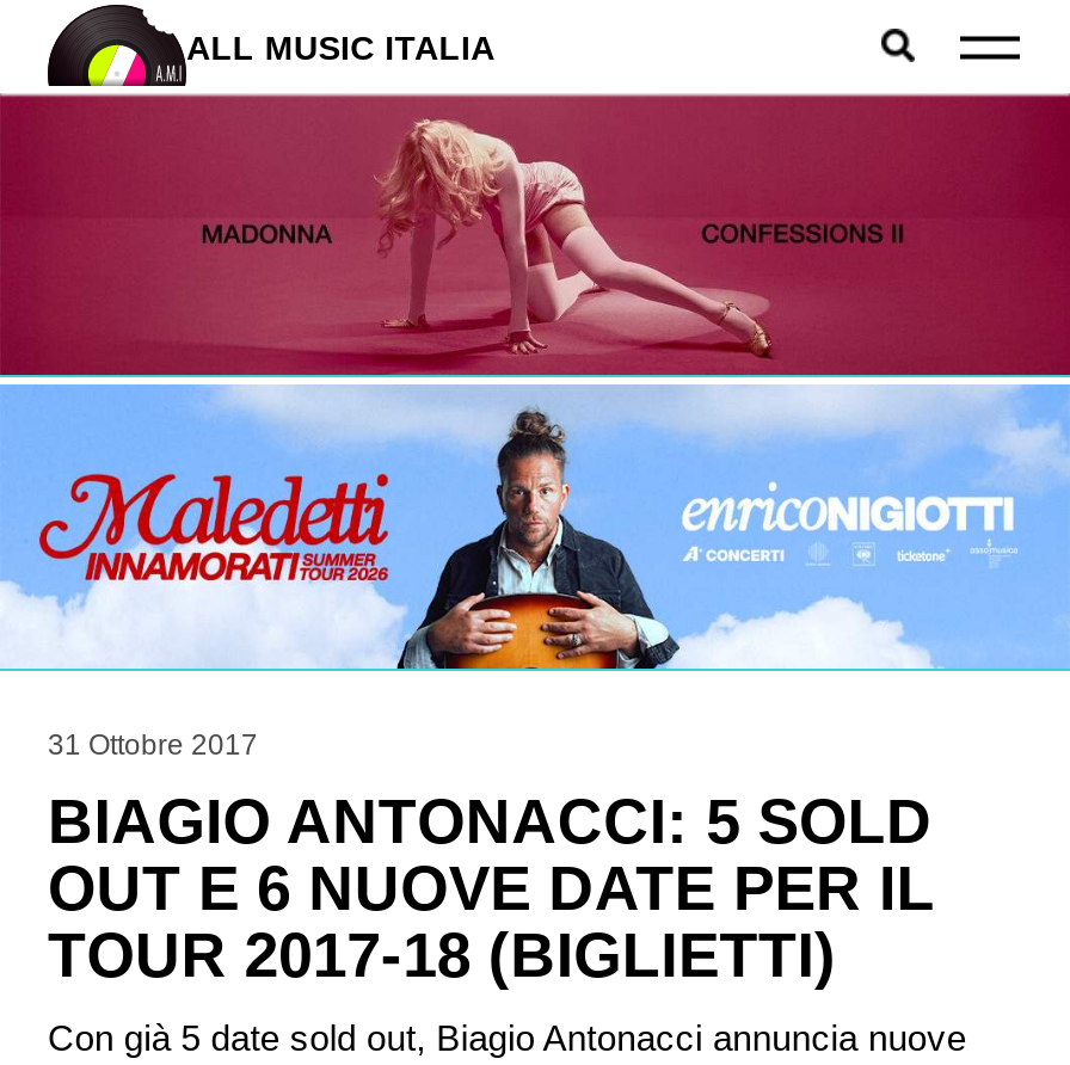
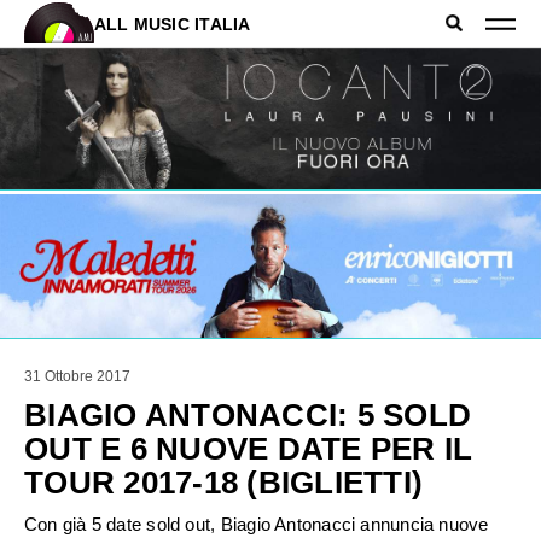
[7,93,1063,377] [image] -> [4,47,537,191] [image]

